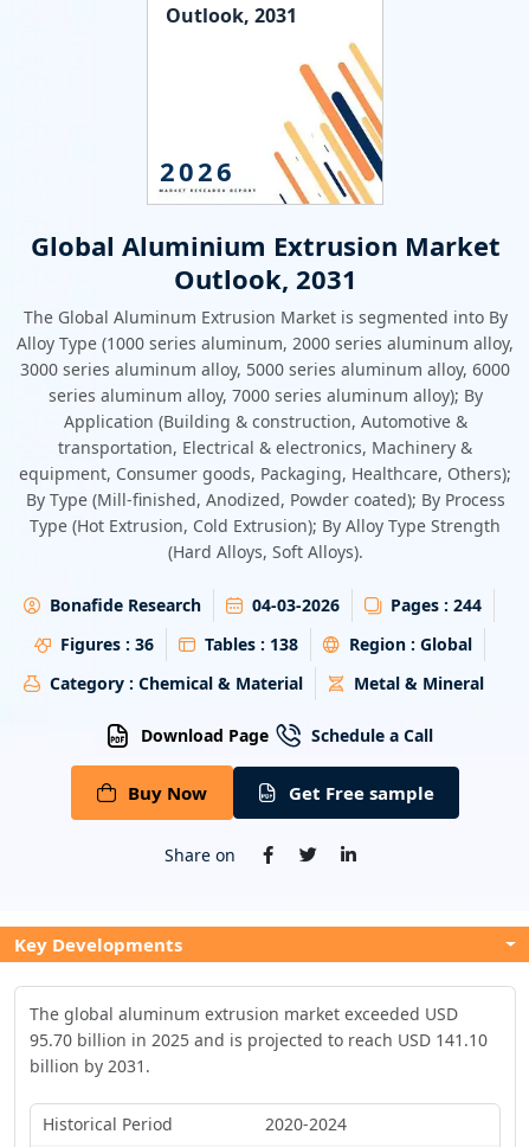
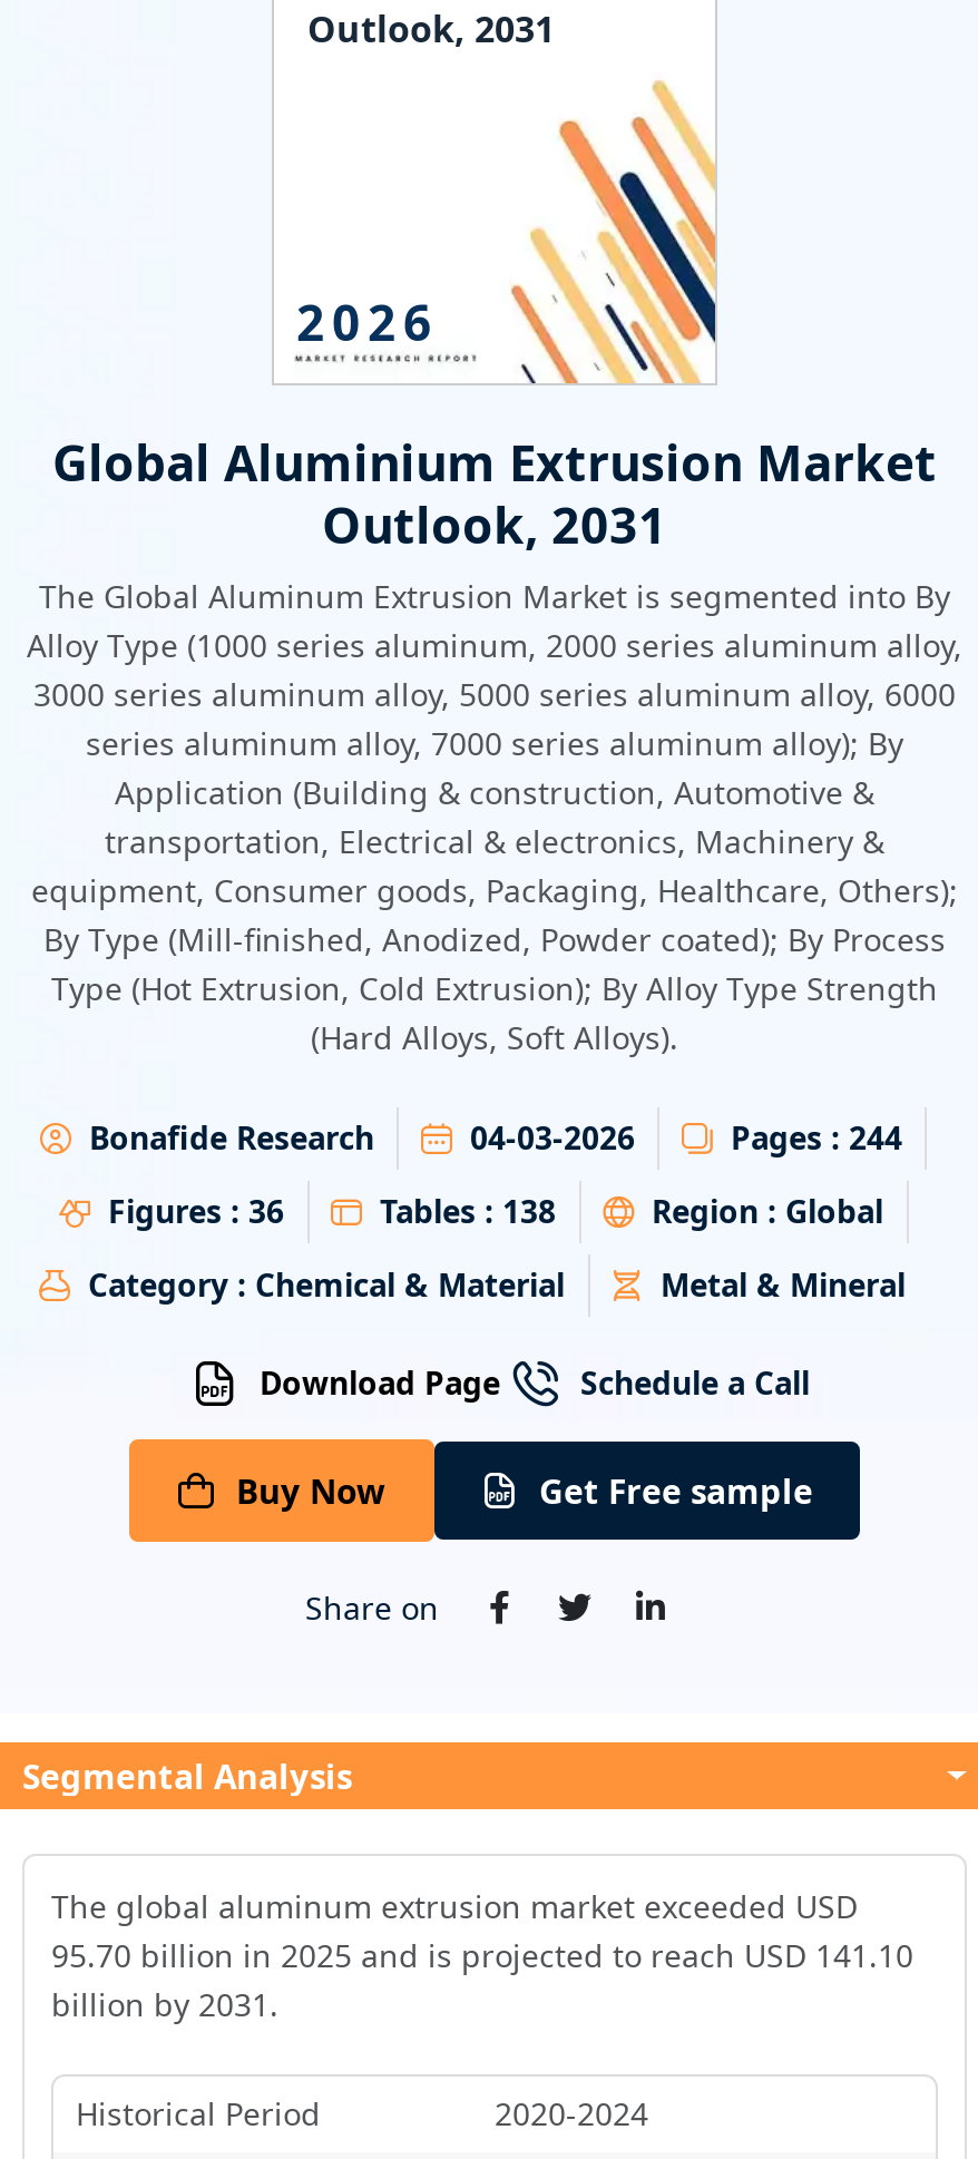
[14,933,182,957] Key Developments -> [22,1754,352,1799] Segmental Analysis

